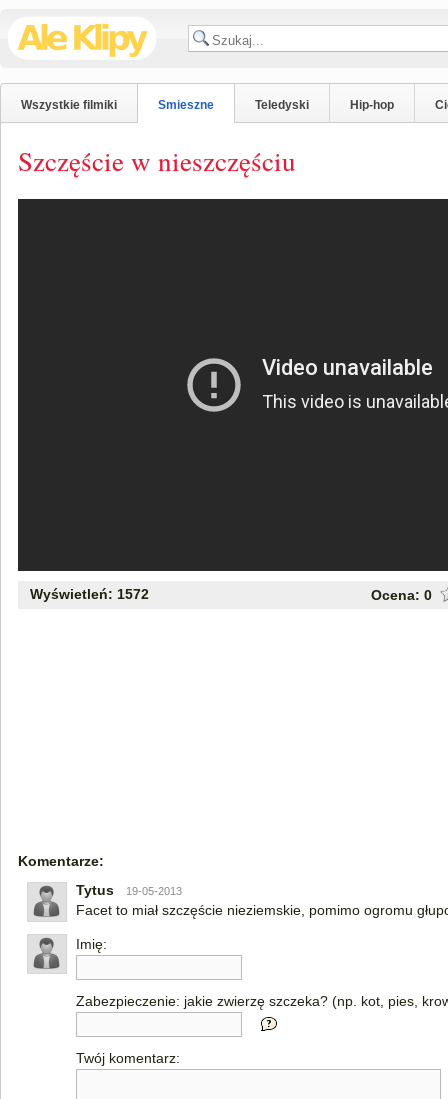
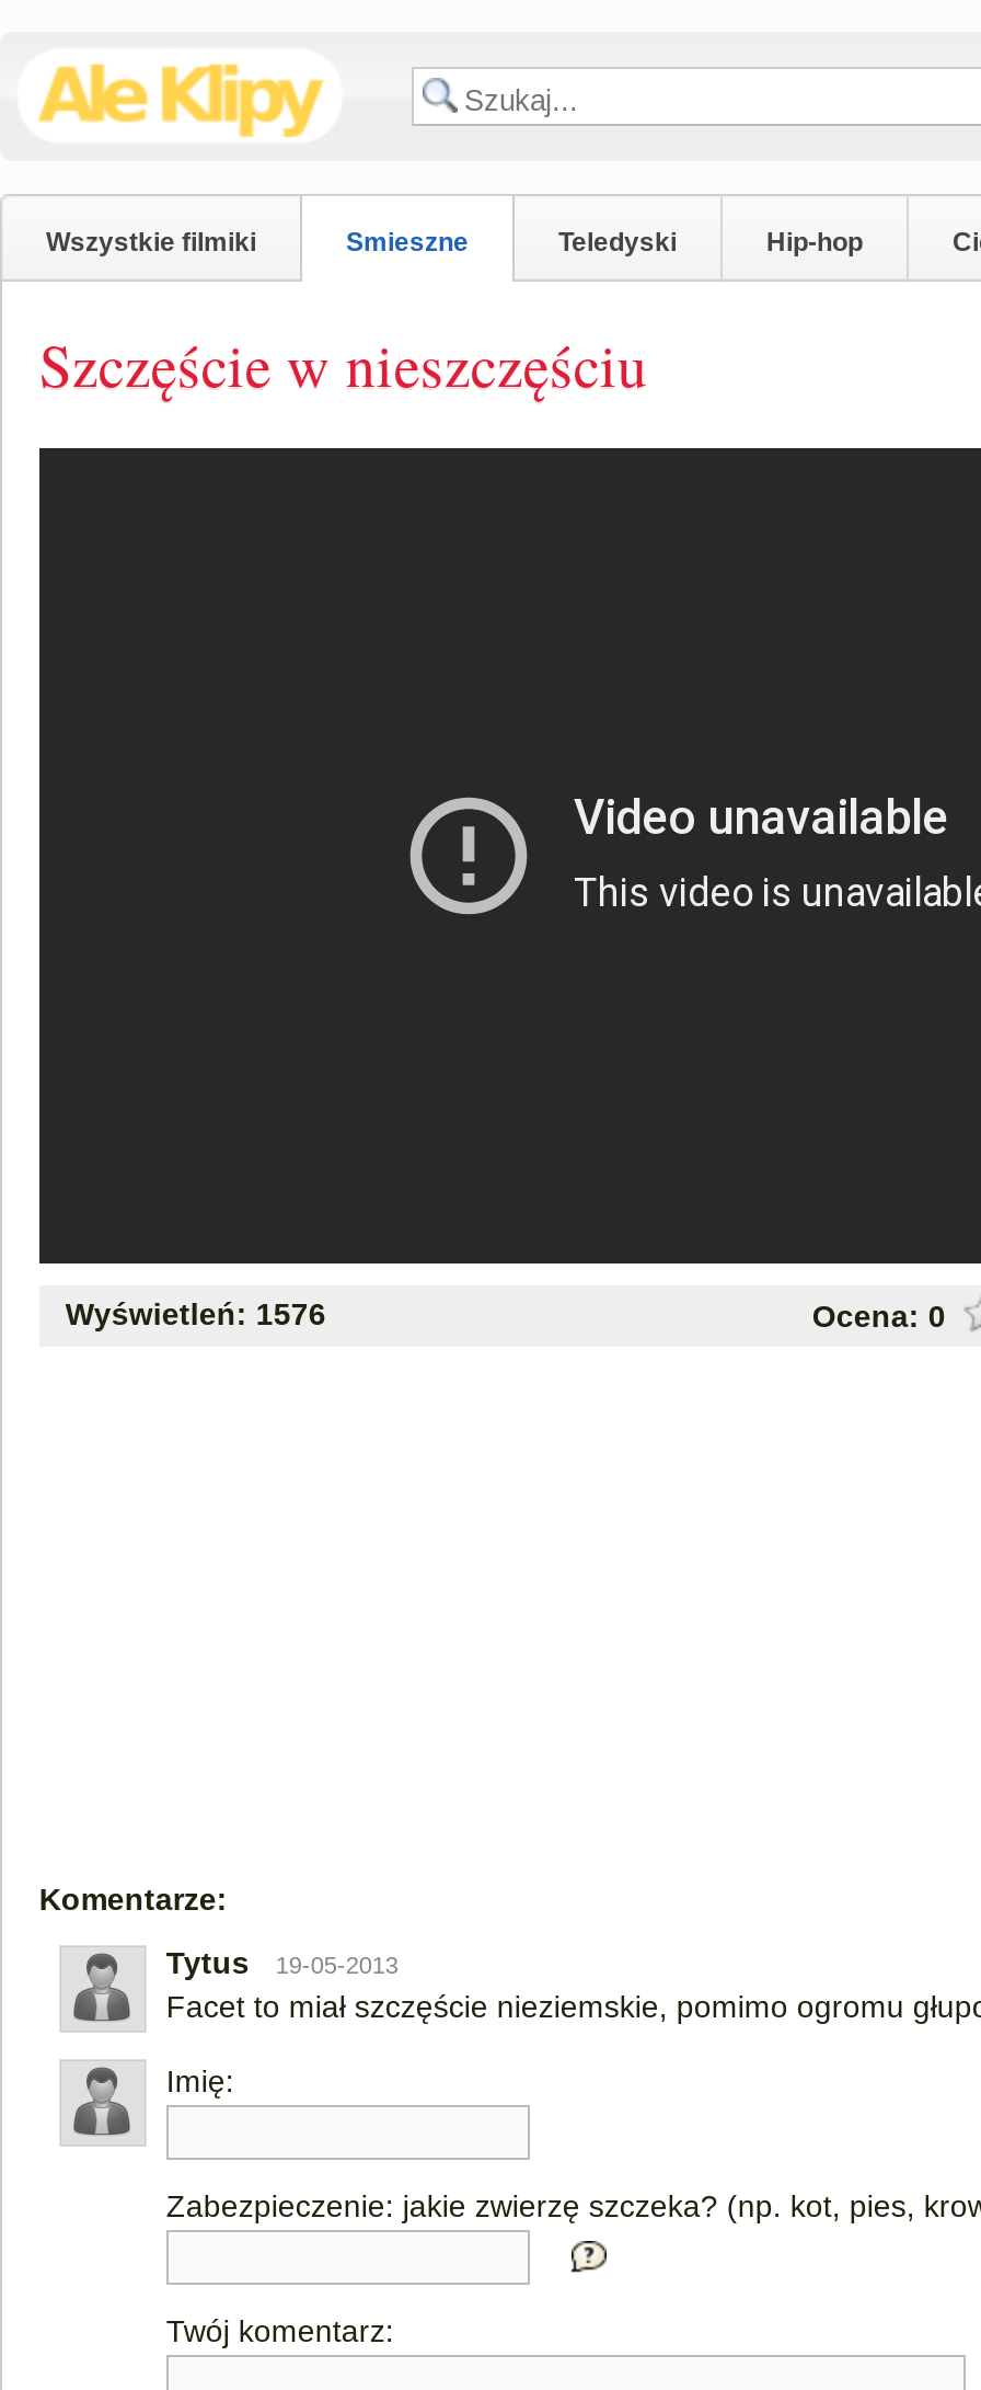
[30,586,149,602] Wyświetleń: 1572 -> [65,1296,326,1331] Wyświetleń: 1576

